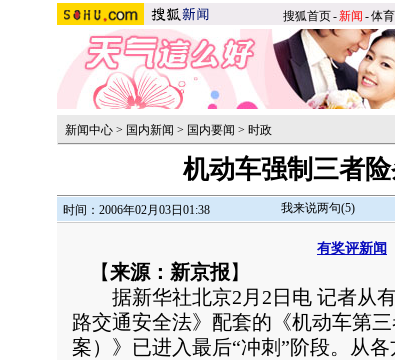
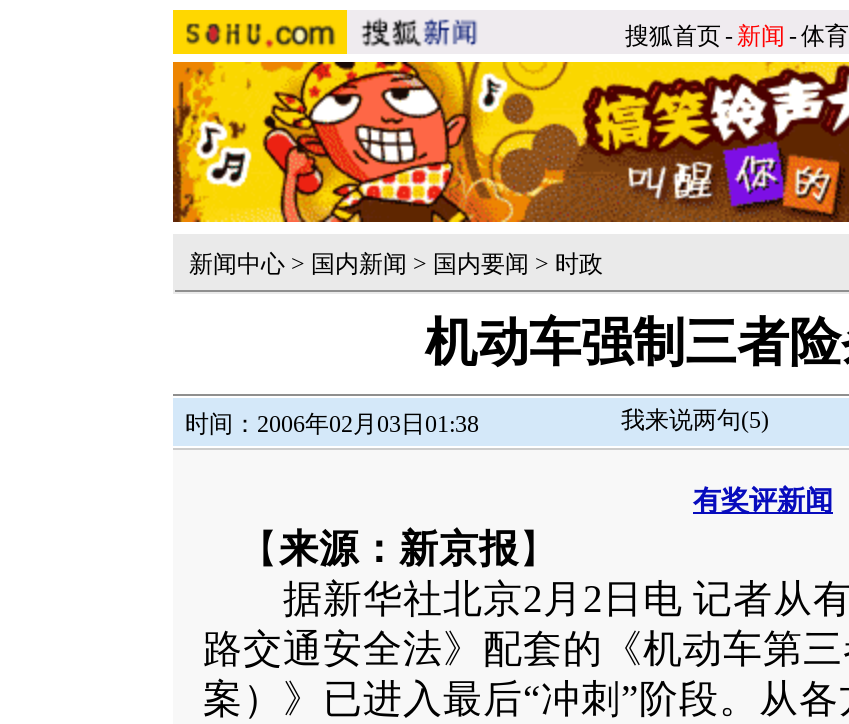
[57,28,392,110] [image] -> [171,60,843,224] [image]

